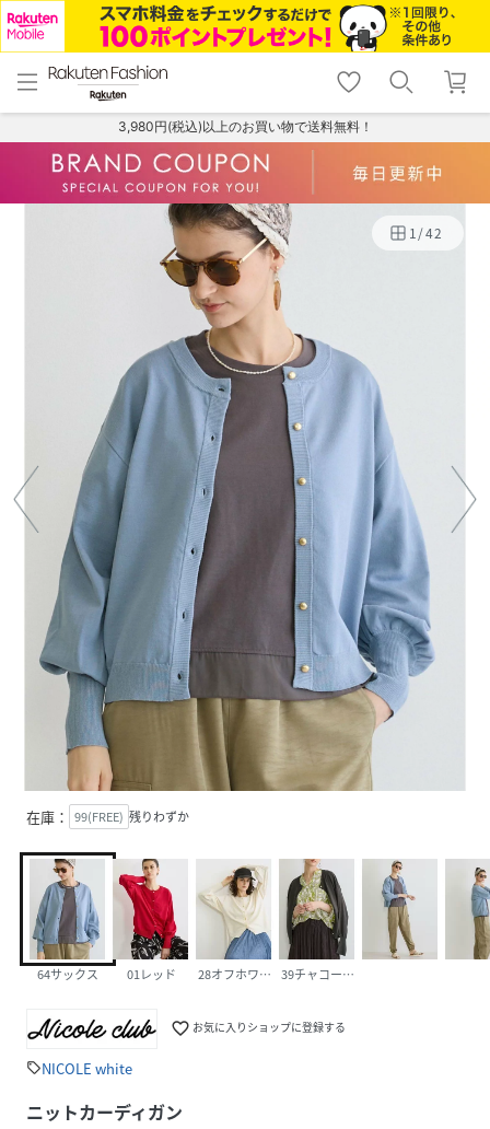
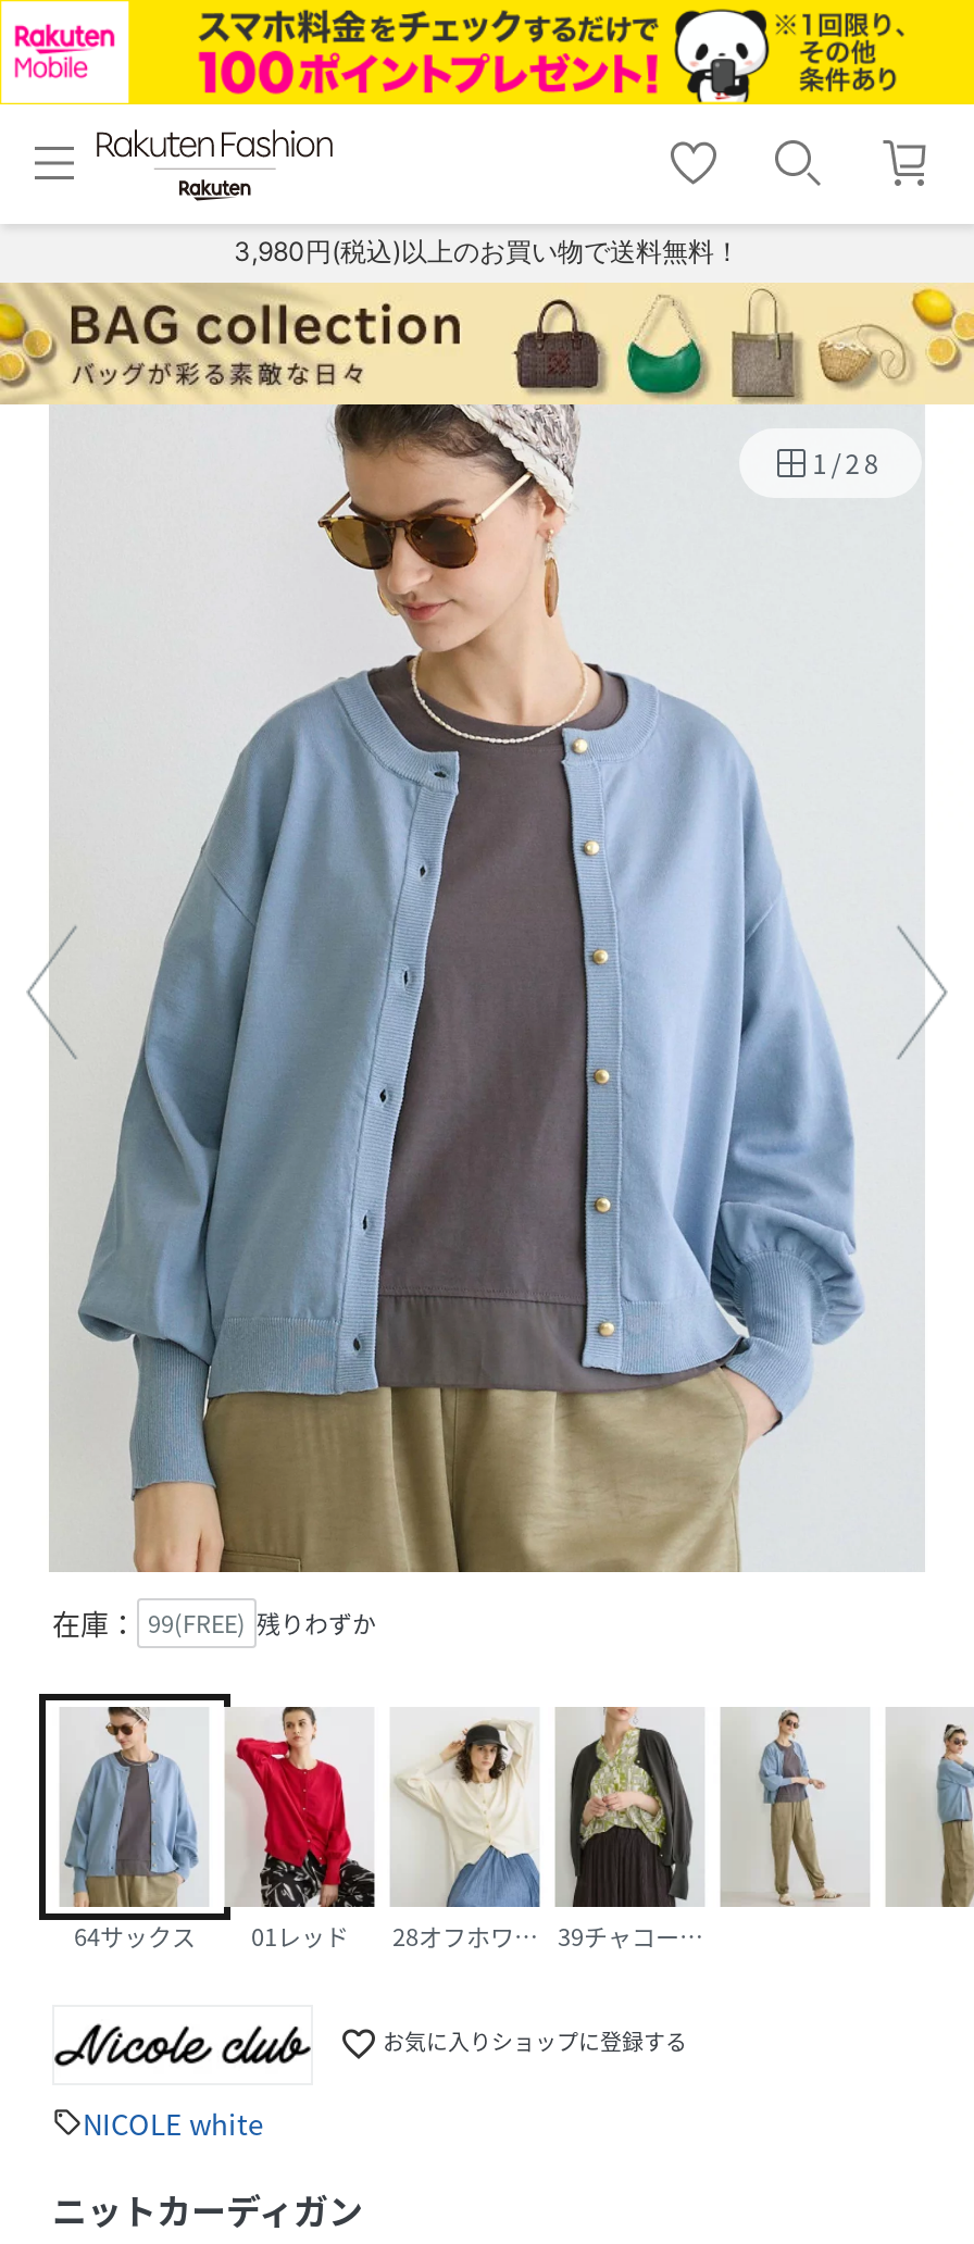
[3,141,487,243] [image] | 1 /42 -> [7,283,967,482] [image] | 1 /28

